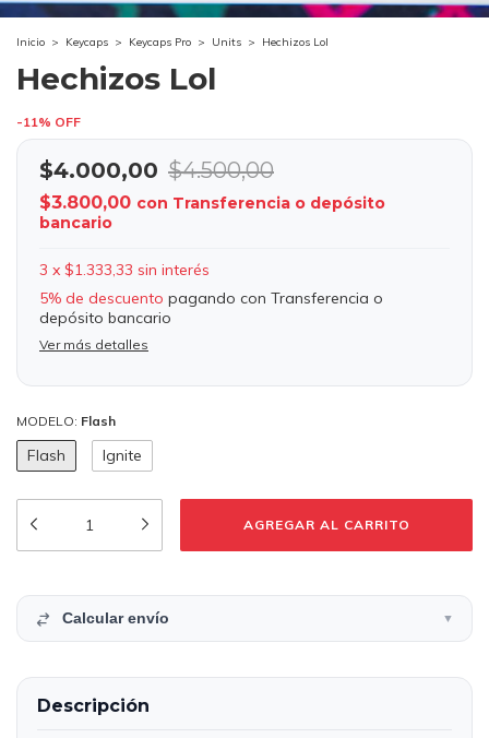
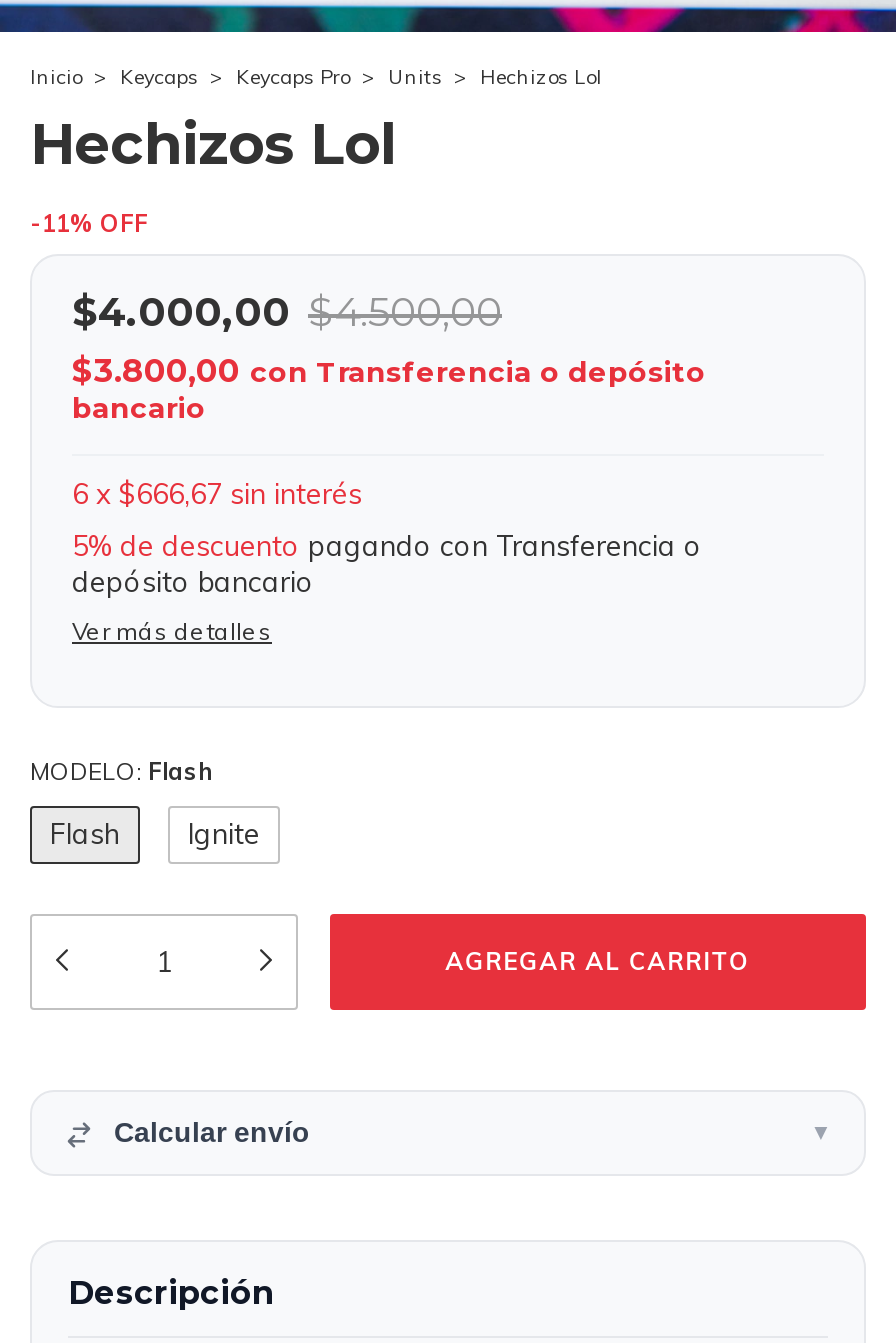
[39,260,210,279] 3 x $1.333,33 sin interés -> [72,476,362,512] 6 x $666,67 sin interés

